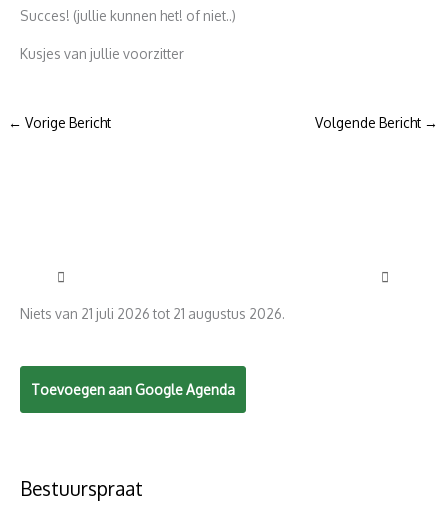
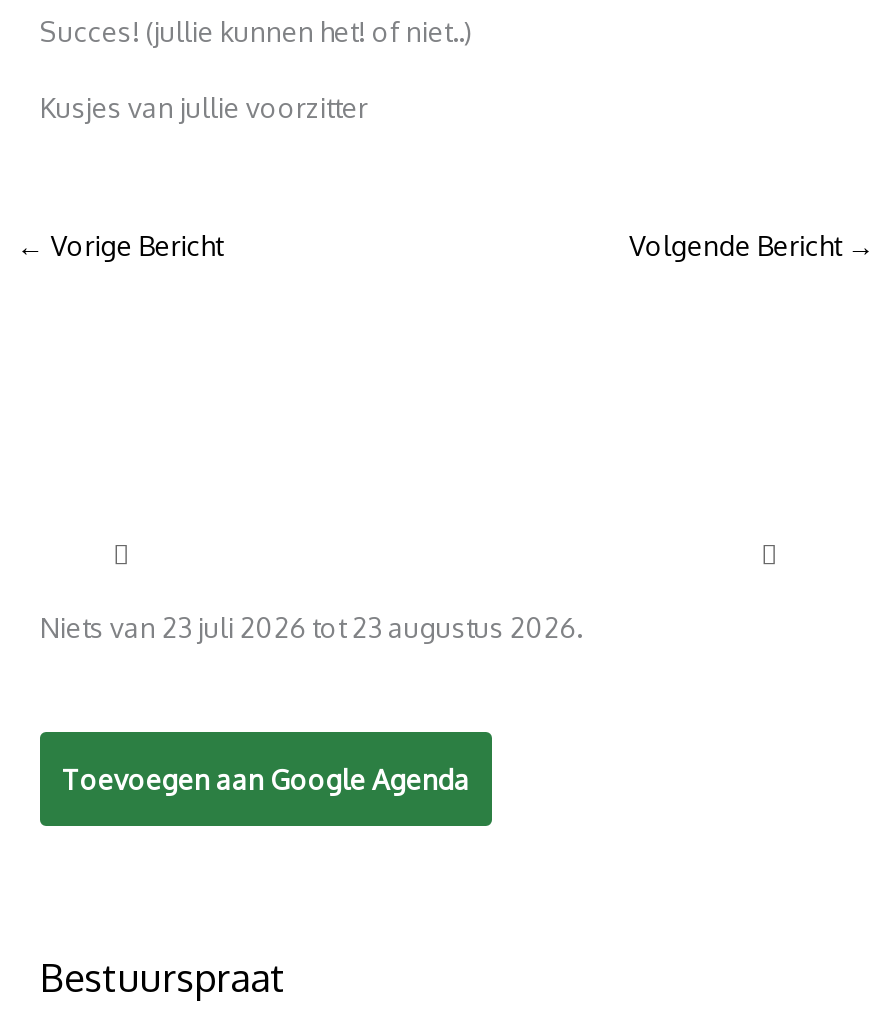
[20,305,285,322] Niets van 21 juli 2026 tot 21 augustus 2026. -> [40,609,582,643] Niets van 23 juli 2026 tot 23 augustus 2026.

